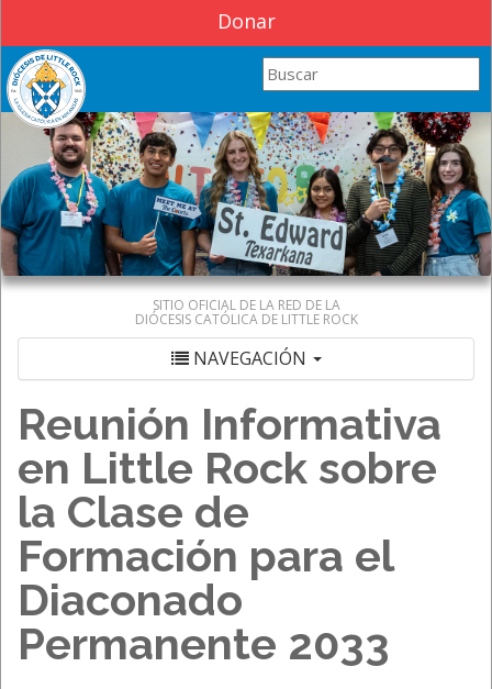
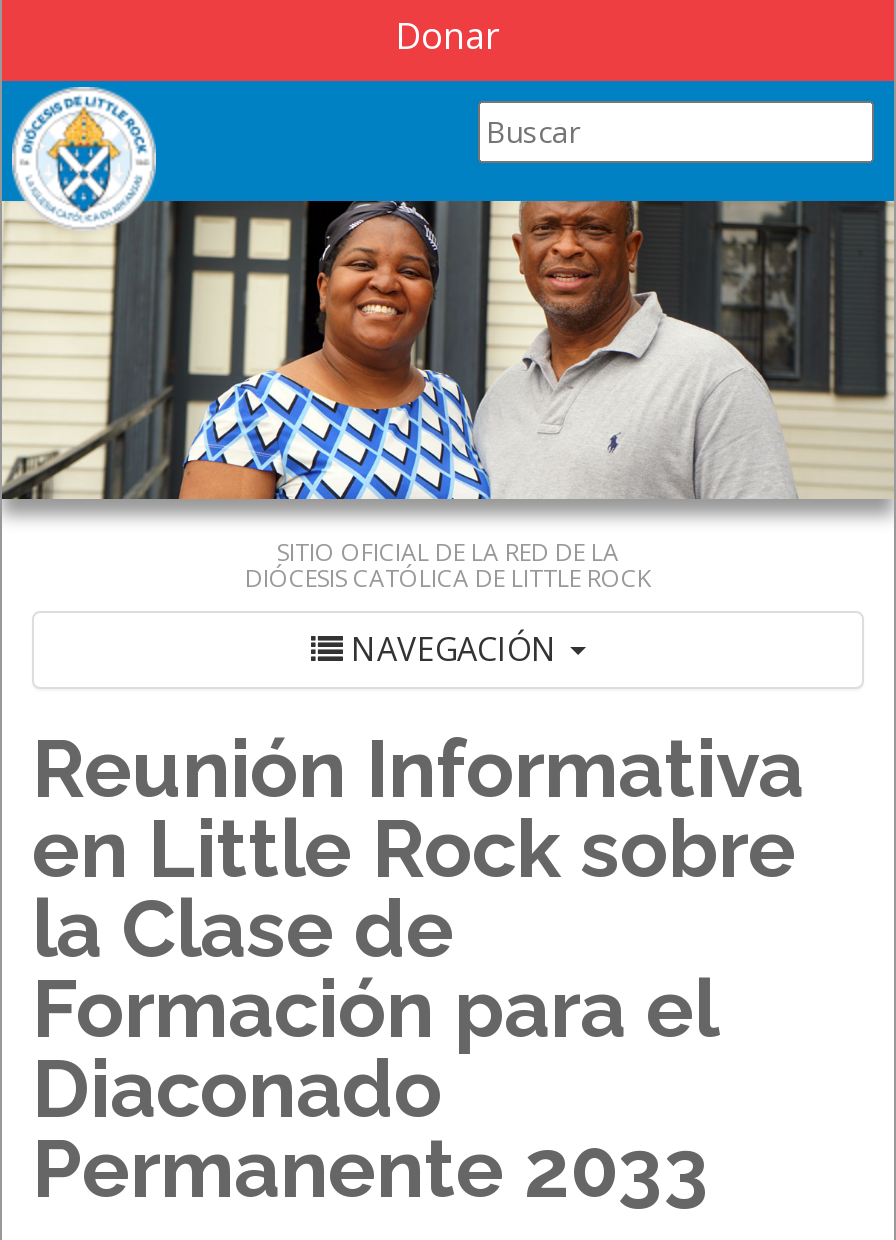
[3,111,489,277] [image] -> [6,199,890,501] [image]

